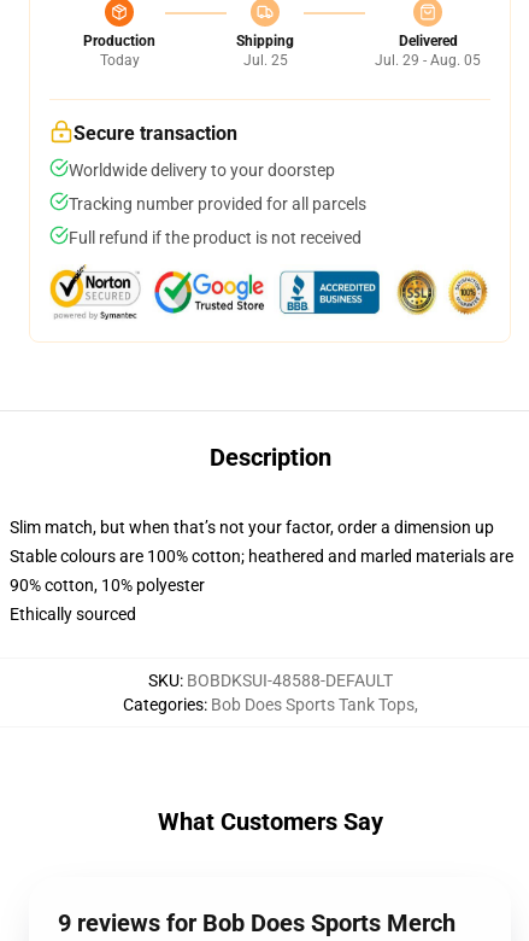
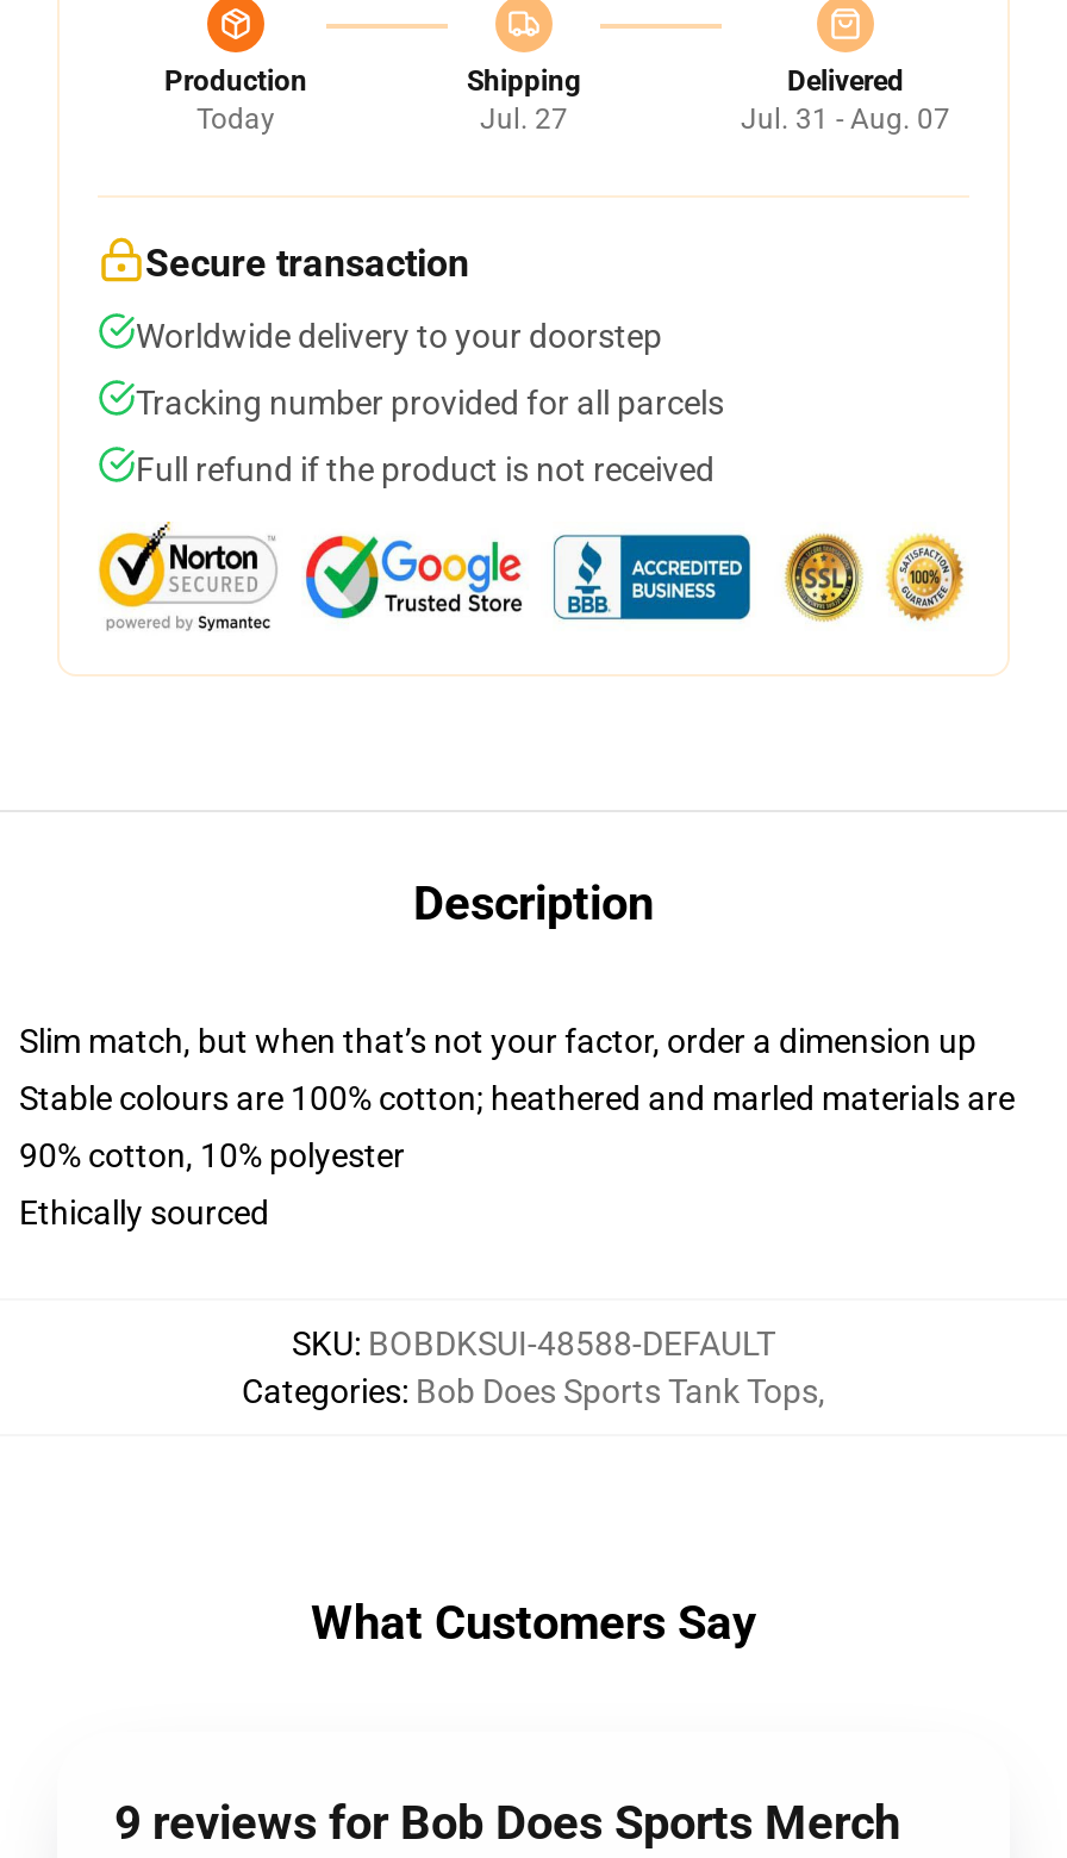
[243,52,287,69] Jul. 25 -> [480,102,568,136] Jul. 27
[375,52,481,69] Jul. 29 - Aug. 05 -> [741,102,950,136] Jul. 31 - Aug. 07

